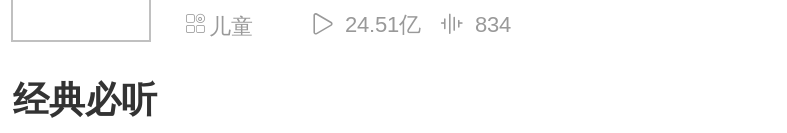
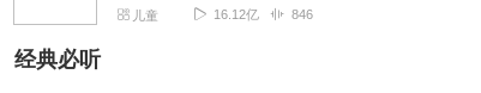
[345,12,421,36] 24.51亿 -> [214,7,259,21] 16.12亿
[475,12,511,36] 834 -> [291,7,313,21] 846

